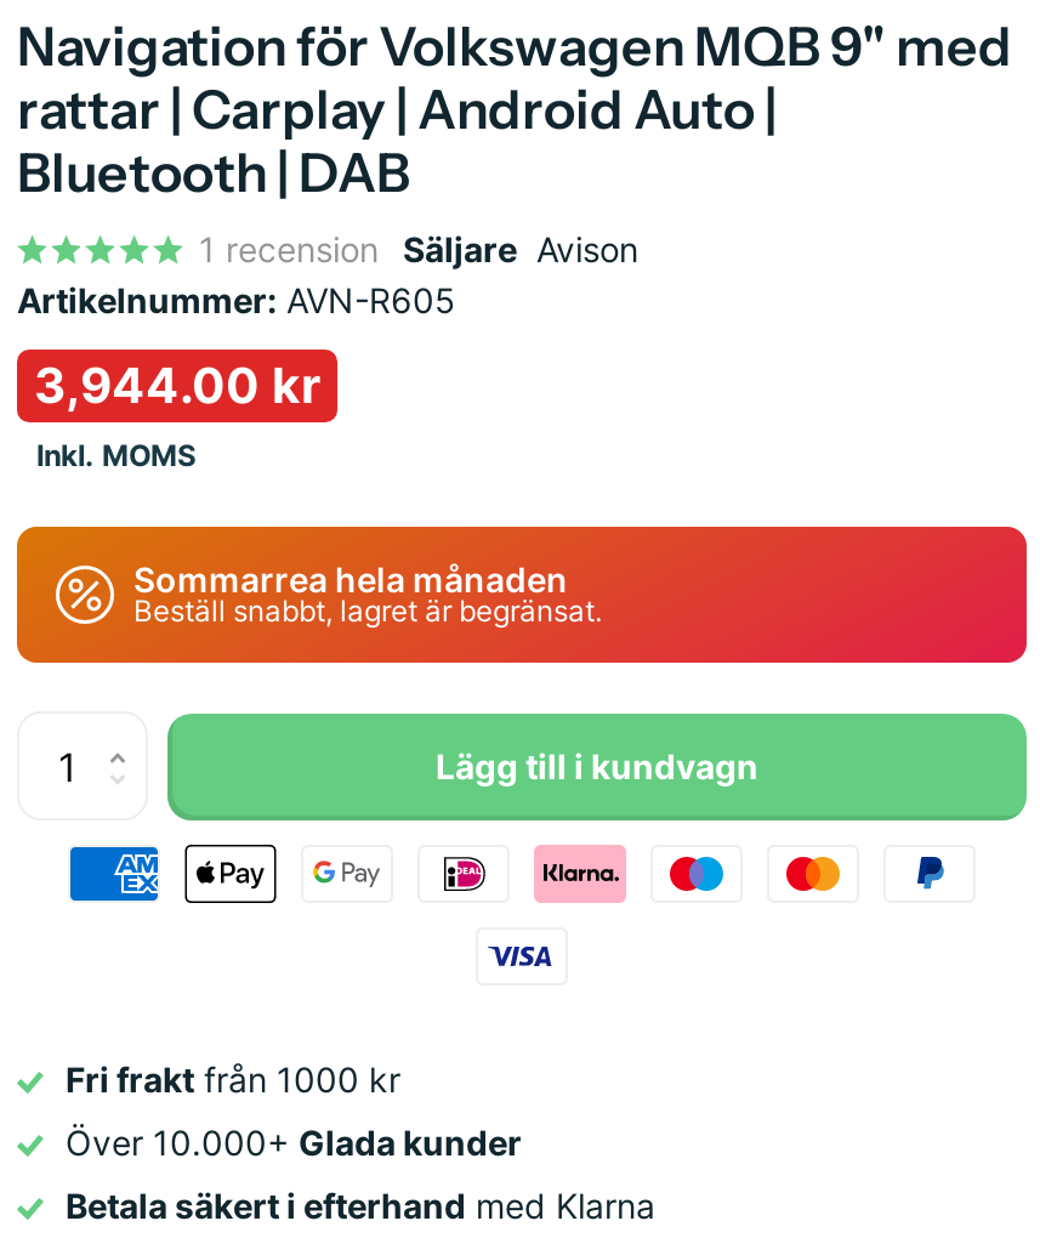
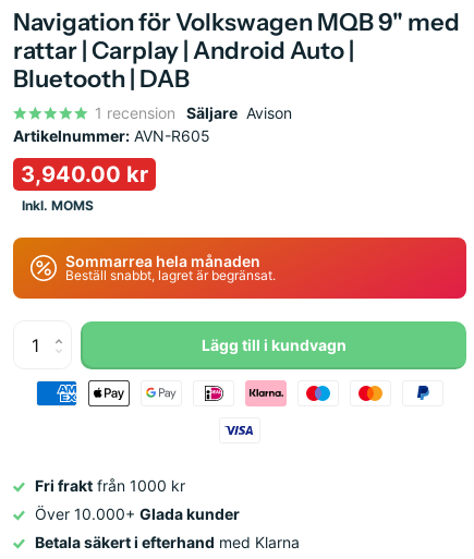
[34,357,320,415] 3,944.00 kr -> [21,161,148,187] 3,940.00 kr

